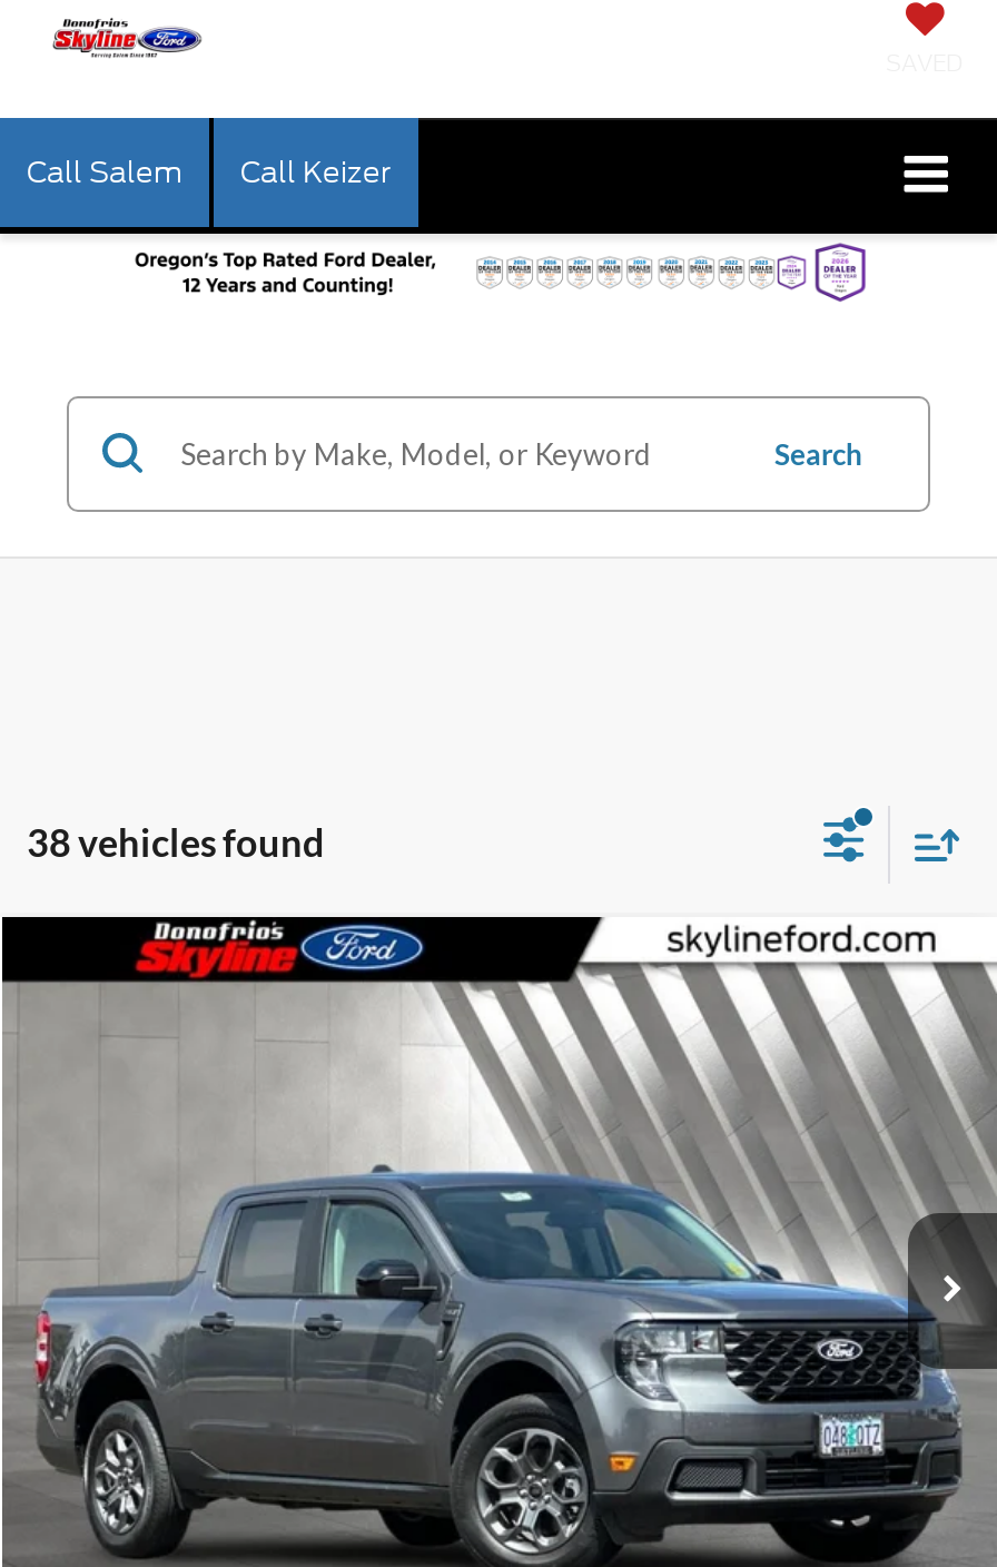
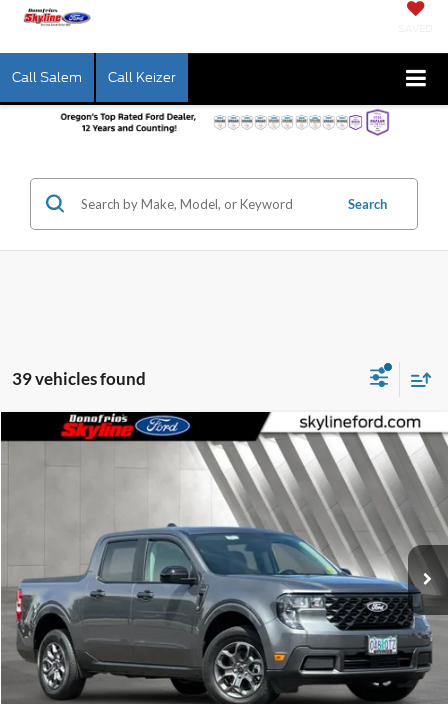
[27,820,325,866] 38 vehicles found -> [12,368,146,389] 39 vehicles found

